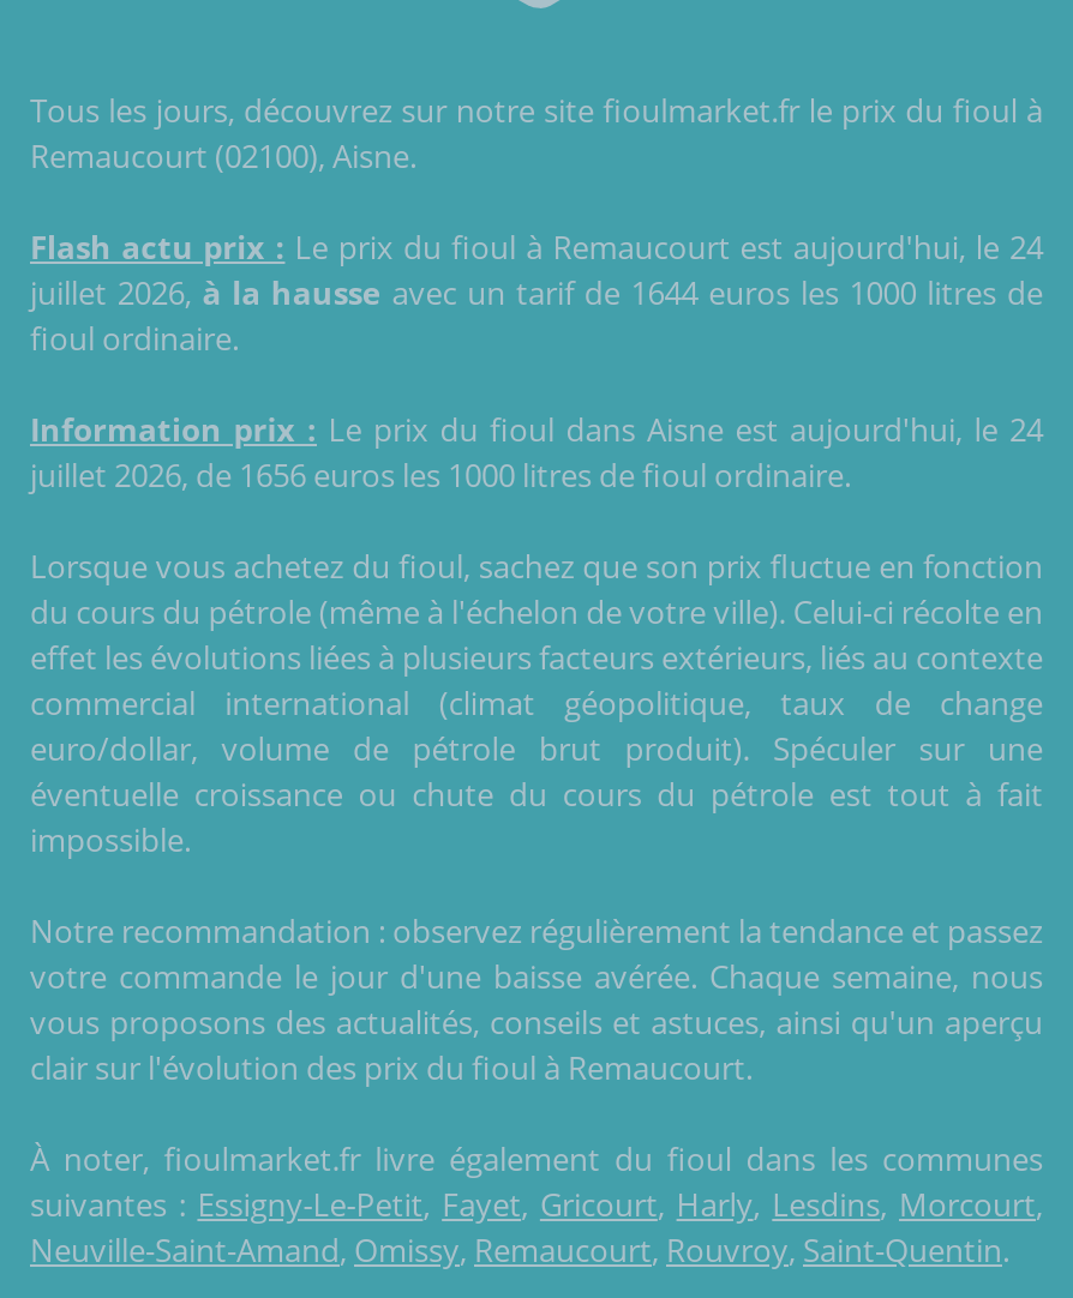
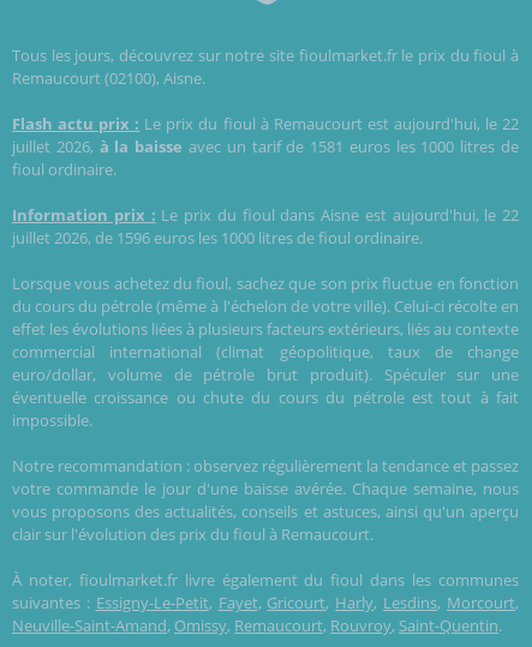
[30,225,1043,268] Flash actu prix : Le prix du fioul à Remaucourt est aujourd'hui, le 24 -> [12,113,519,134] Flash actu prix : Le prix du fioul à Remaucourt est aujourd'hui, le 22
[30,271,1043,314] juillet 2026, à la hausse avec un tarif de 1644 euros les 1000 litres de -> [12,135,519,157] juillet 2026, à la baisse avec un tarif de 1581 euros les 1000 litres de
[30,407,1043,451] Information prix : Le prix du fioul dans Aisne est aujourd'hui, le 24 -> [12,204,519,225] Information prix : Le prix du fioul dans Aisne est aujourd'hui, le 22
[30,453,851,496] juillet 2026, de 1656 euros les 1000 litres de fioul ordinaire. -> [12,227,423,248] juillet 2026, de 1596 euros les 1000 litres de fioul ordinaire.

